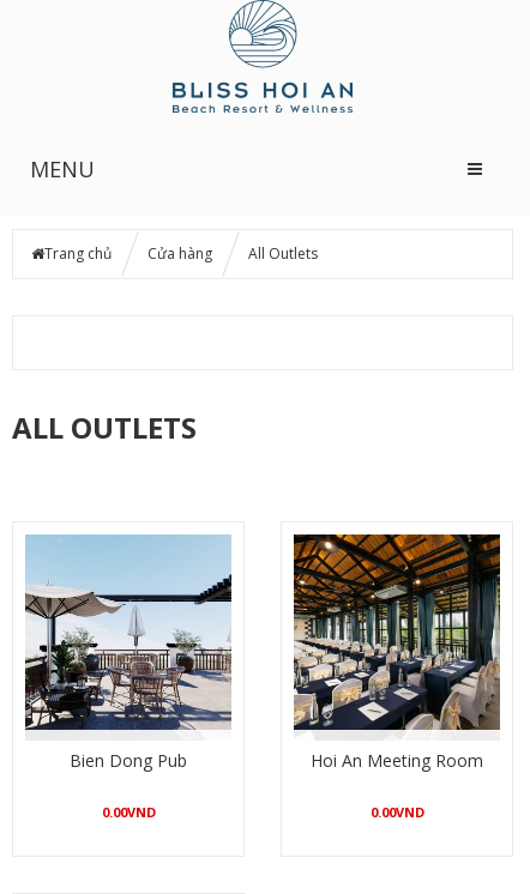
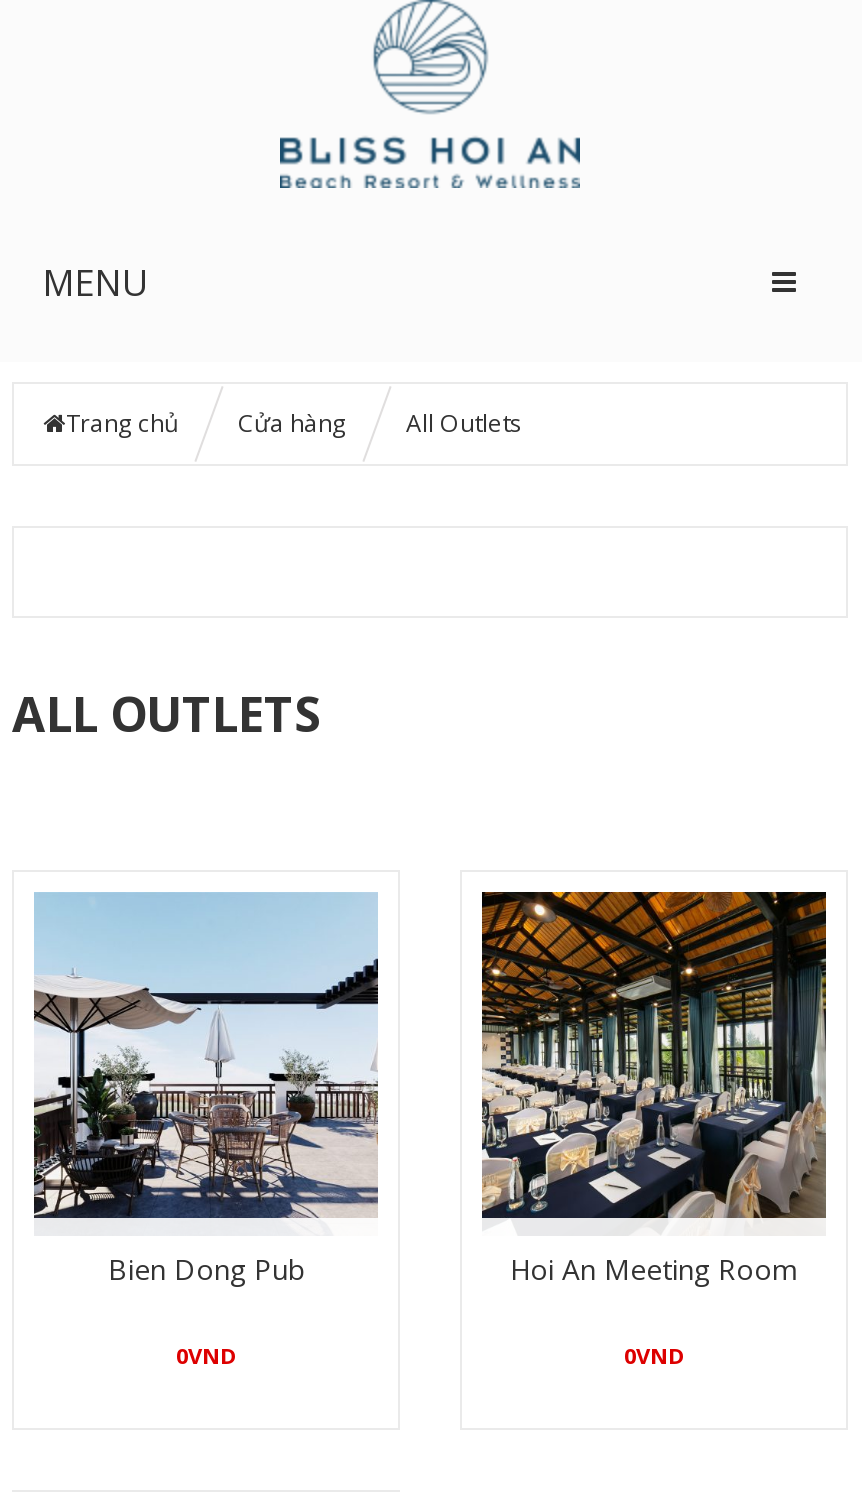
[101,803,155,821] 0.00VND -> [176,1340,236,1370] 0VND
[370,803,424,821] 0.00VND -> [624,1340,684,1370] 0VND

